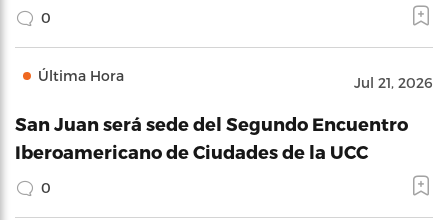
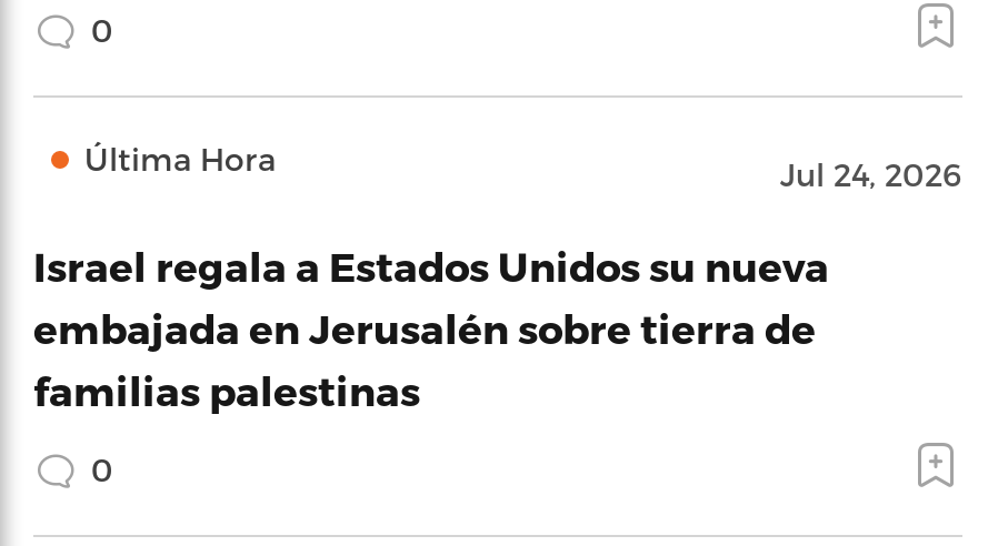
[354,74,433,91] Jul 21, 2026 -> [780,155,962,193] Jul 24, 2026
[15,113,408,162] San Juan será sede del Segundo Encuentro | Iberoamericano de Ciudades de la UCC -> [33,242,829,413] Israel regala a Estados Unidos su nueva | embajada en Jerusalén sobre tierra de | familias palestinas

